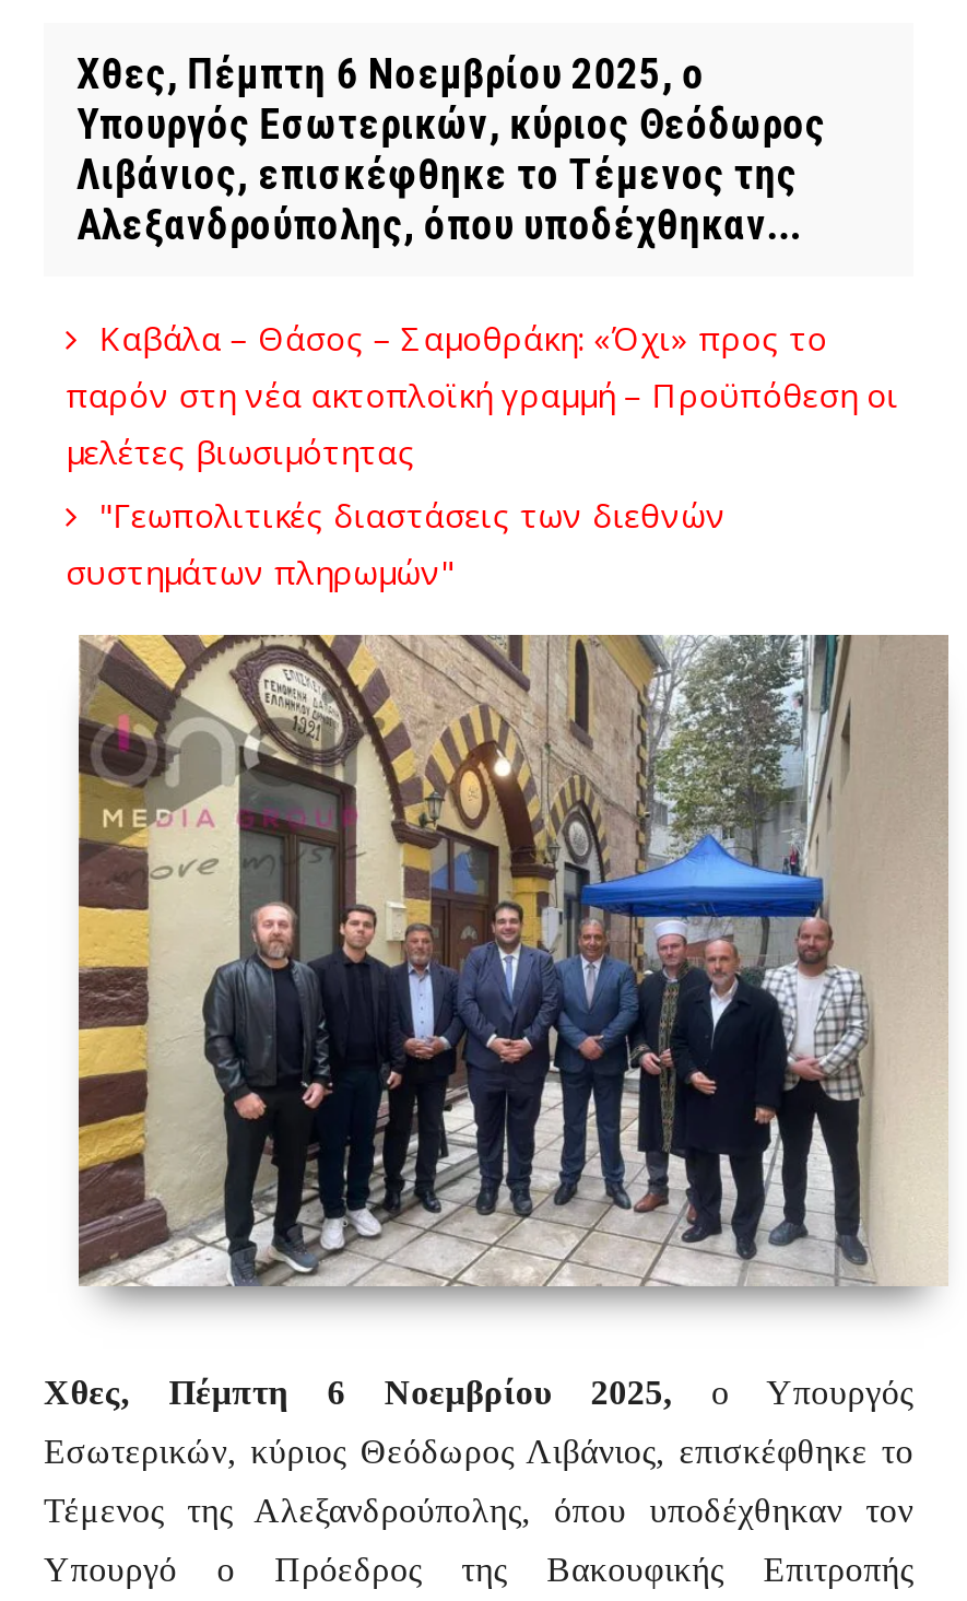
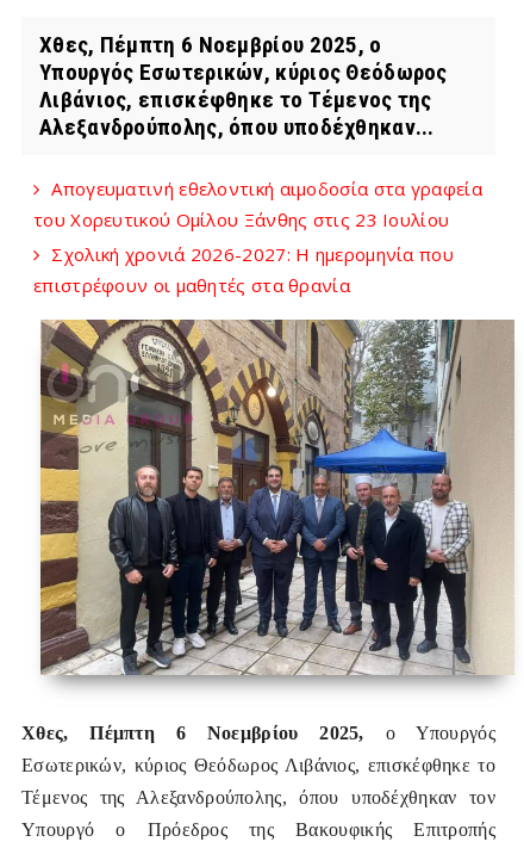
[66,315,898,593] Καβάλα – Θάσος – Σαμοθράκη: «Όχι» προς το | παρόν στη νέα ακτοπλοϊκή γραμμή – Προϋπόθεση οι | μελέτες βιωσιμότητας | "Γεωπολιτικές διαστάσεις των διεθνών | συστημάτων πληρωμών" -> [33,176,482,297] Απογευματινή εθελοντική αιμοδοσία στα γραφεία | του Χορευτικού Ομίλου Ξάνθης στις 23 Ιουλίου | Σχολική χρονιά 2026-2027: Η ημερομηνία που | επιστρέφουν οι μαθητές στα θρανία

